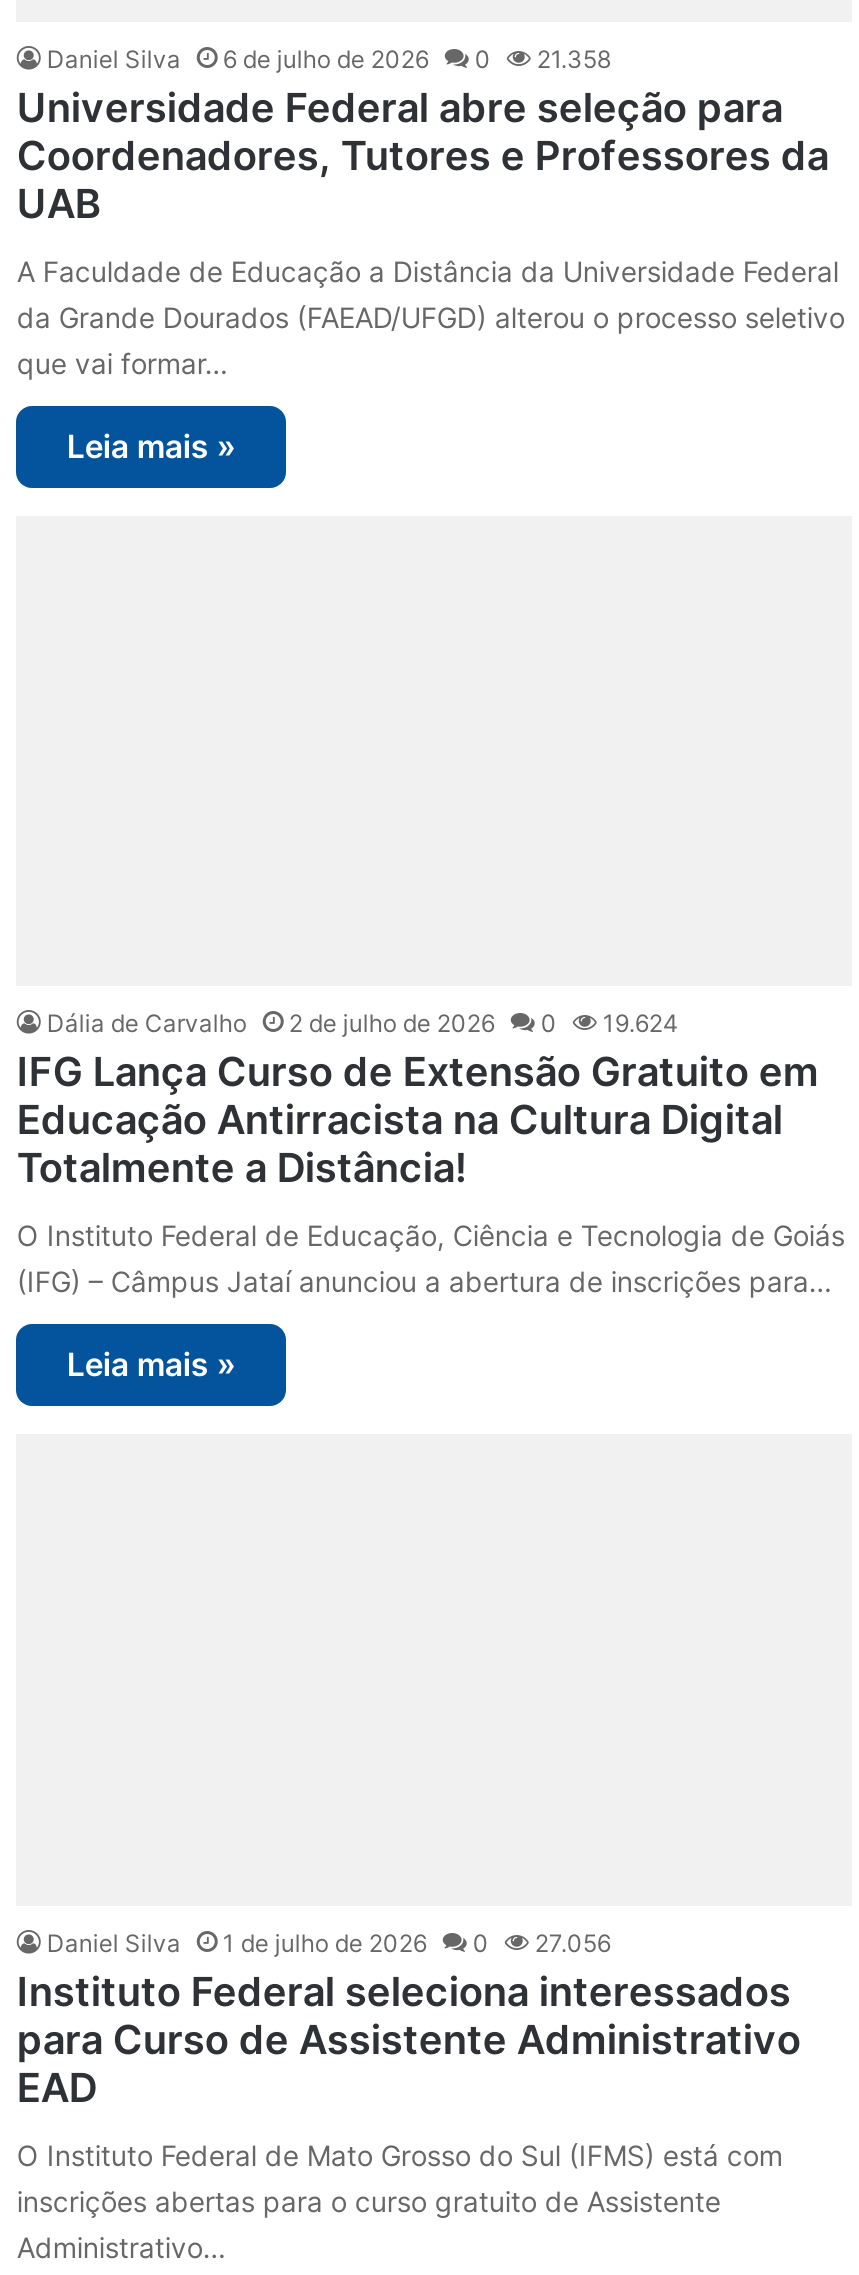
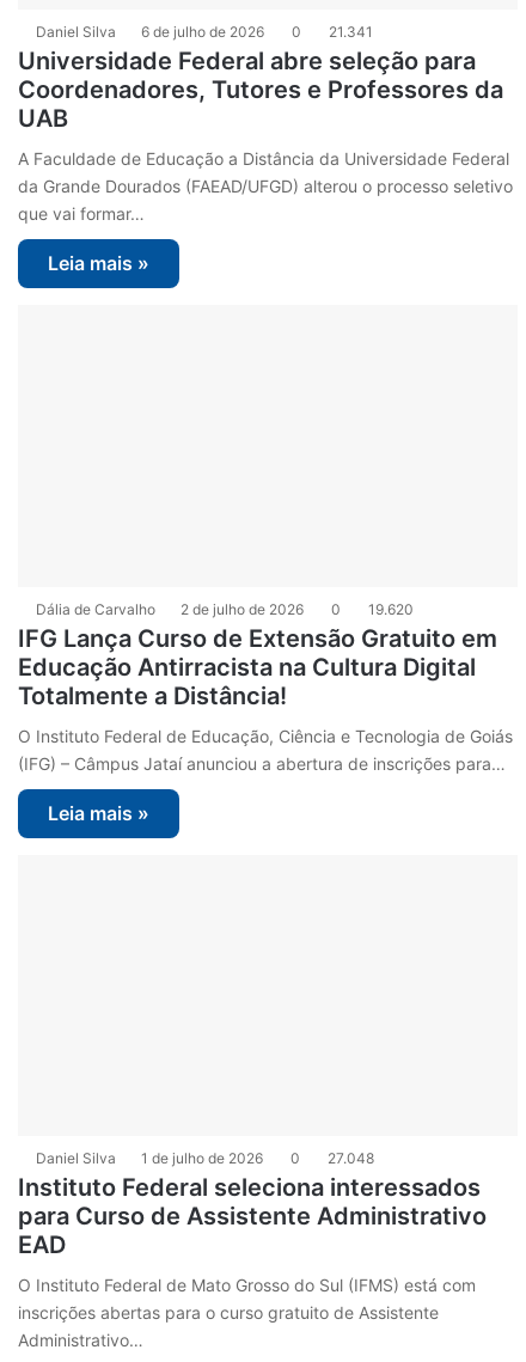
[47,44,611,74] Daniel Silva 6 de julho de 2026 0 21.358 -> [36,23,373,41] Daniel Silva 6 de julho de 2026 0 21.341
[47,1009,679,1039] Dália de Carvalho 2 de julho de 2026 0 19.624 -> [36,600,414,618] Dália de Carvalho 2 de julho de 2026 0 19.620
[47,1928,611,1958] Daniel Silva 1 de julho de 2026 0 27.056 -> [36,1149,375,1167] Daniel Silva 1 de julho de 2026 0 27.048

